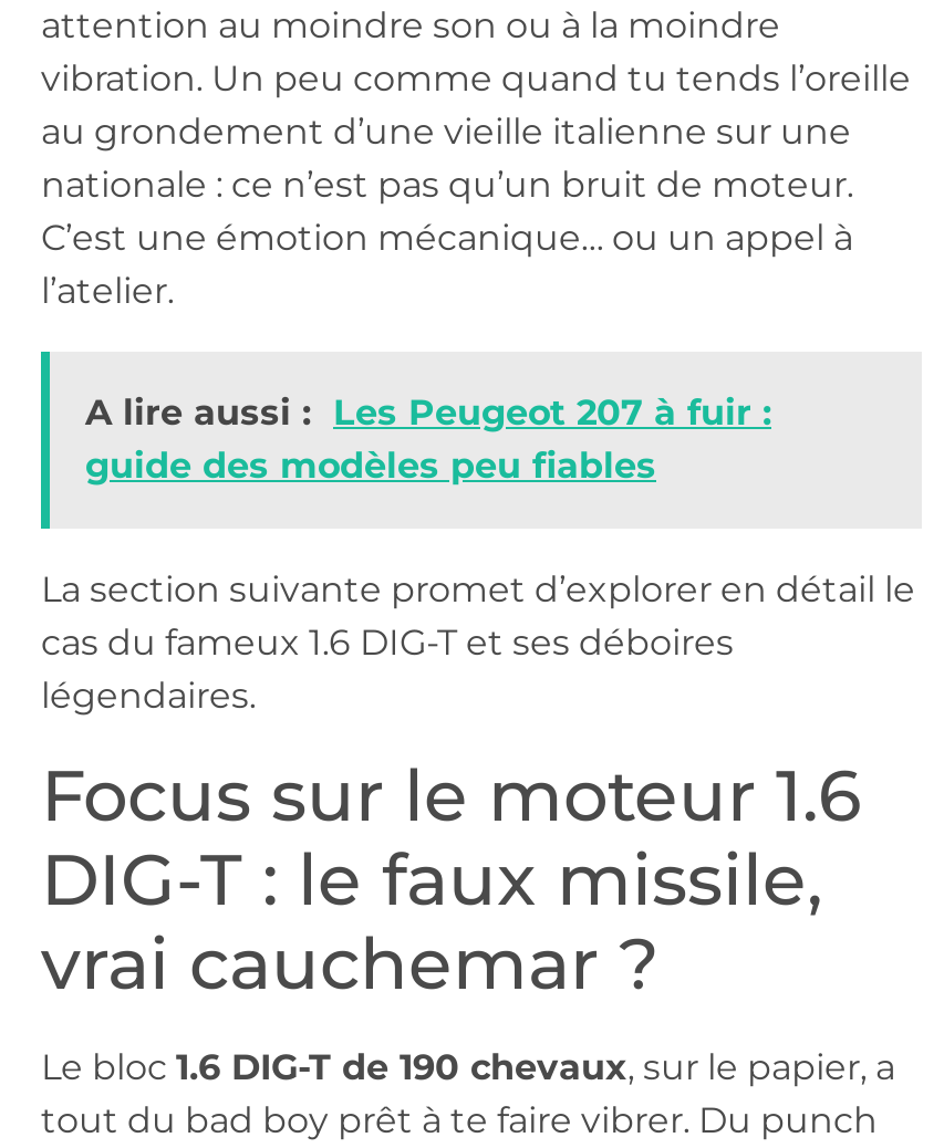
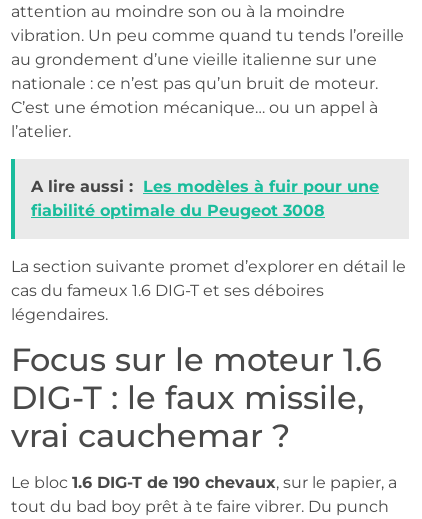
[85,391,771,486] A lire aussi : Les Peugeot 207 à fuir : | guide des modèles peu fiables -> [31,177,379,220] A lire aussi : Les modèles à fuir pour une | fiabilité optimale du Peugeot 3008

